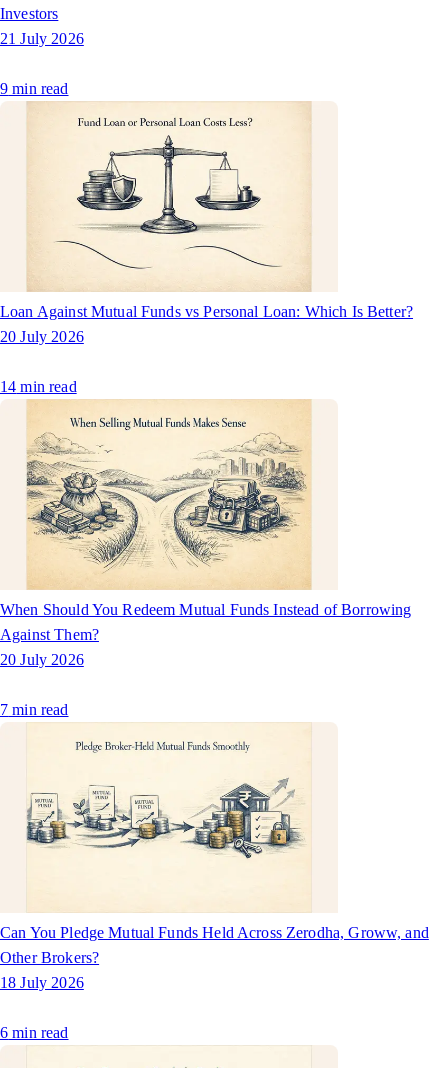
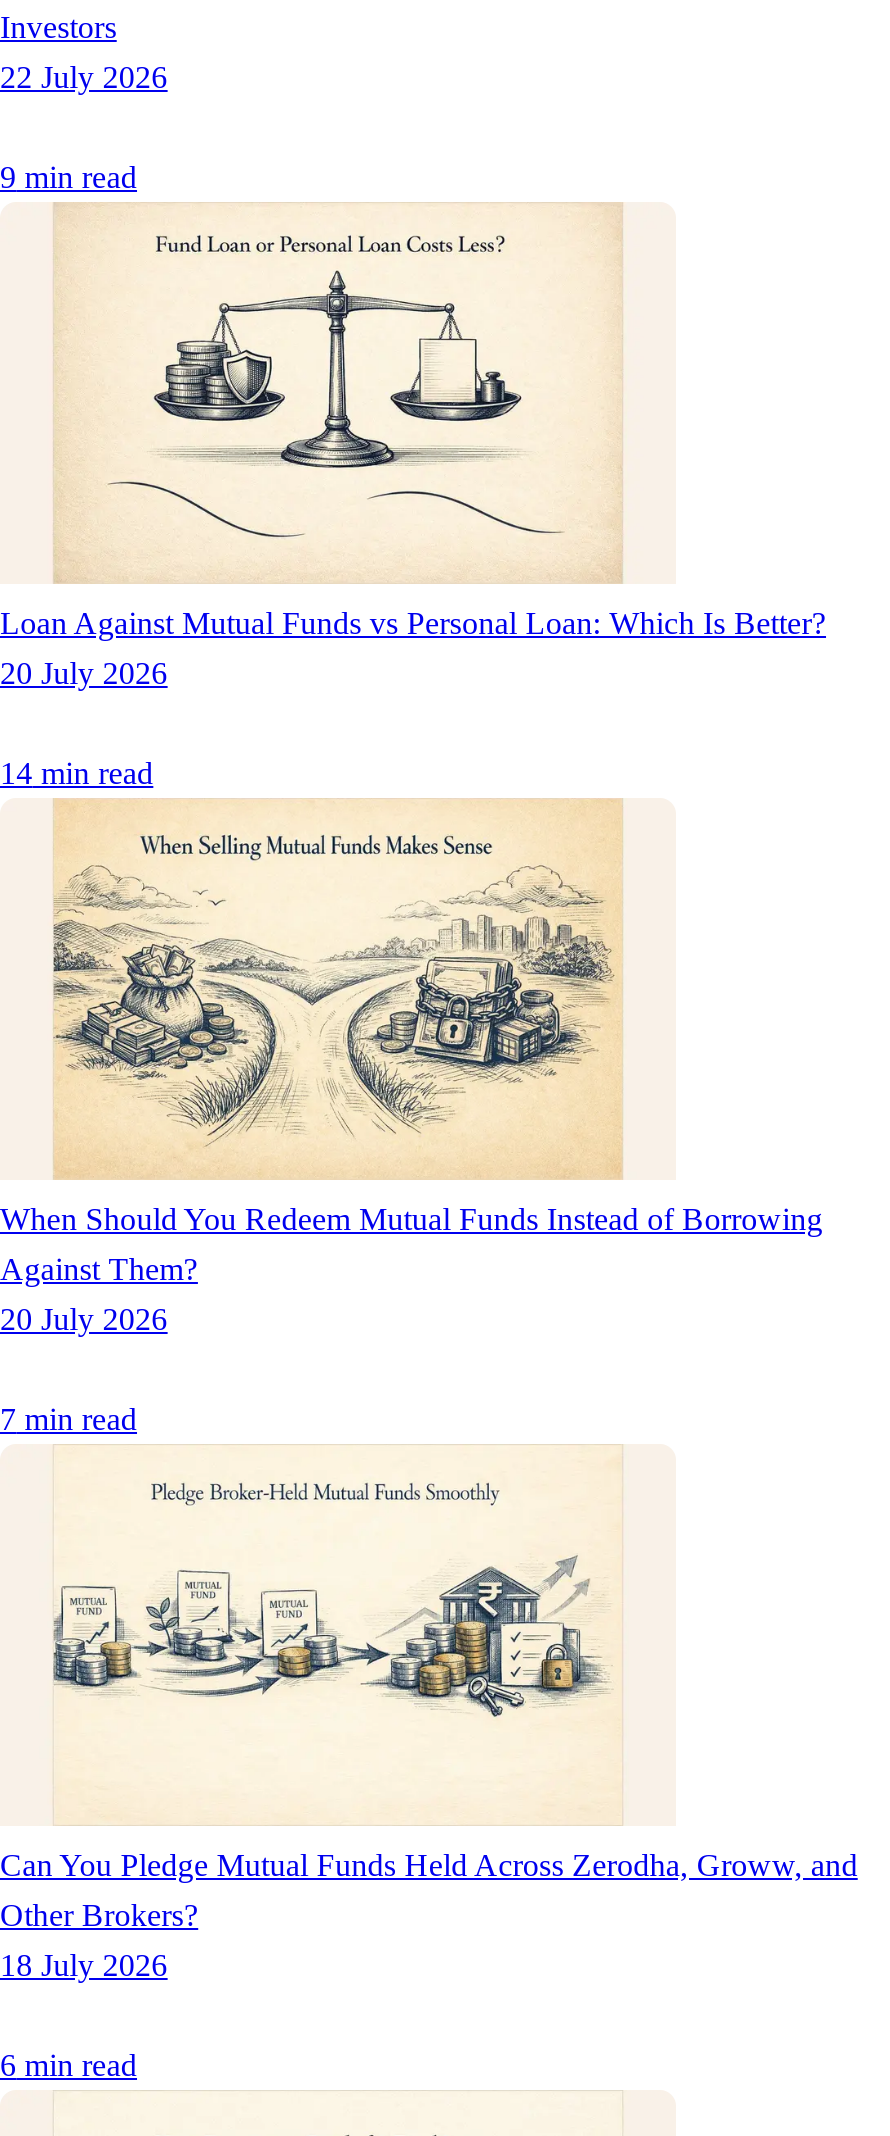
[0,30,84,47] 21 July 2026 -> [0,60,168,94] 22 July 2026

